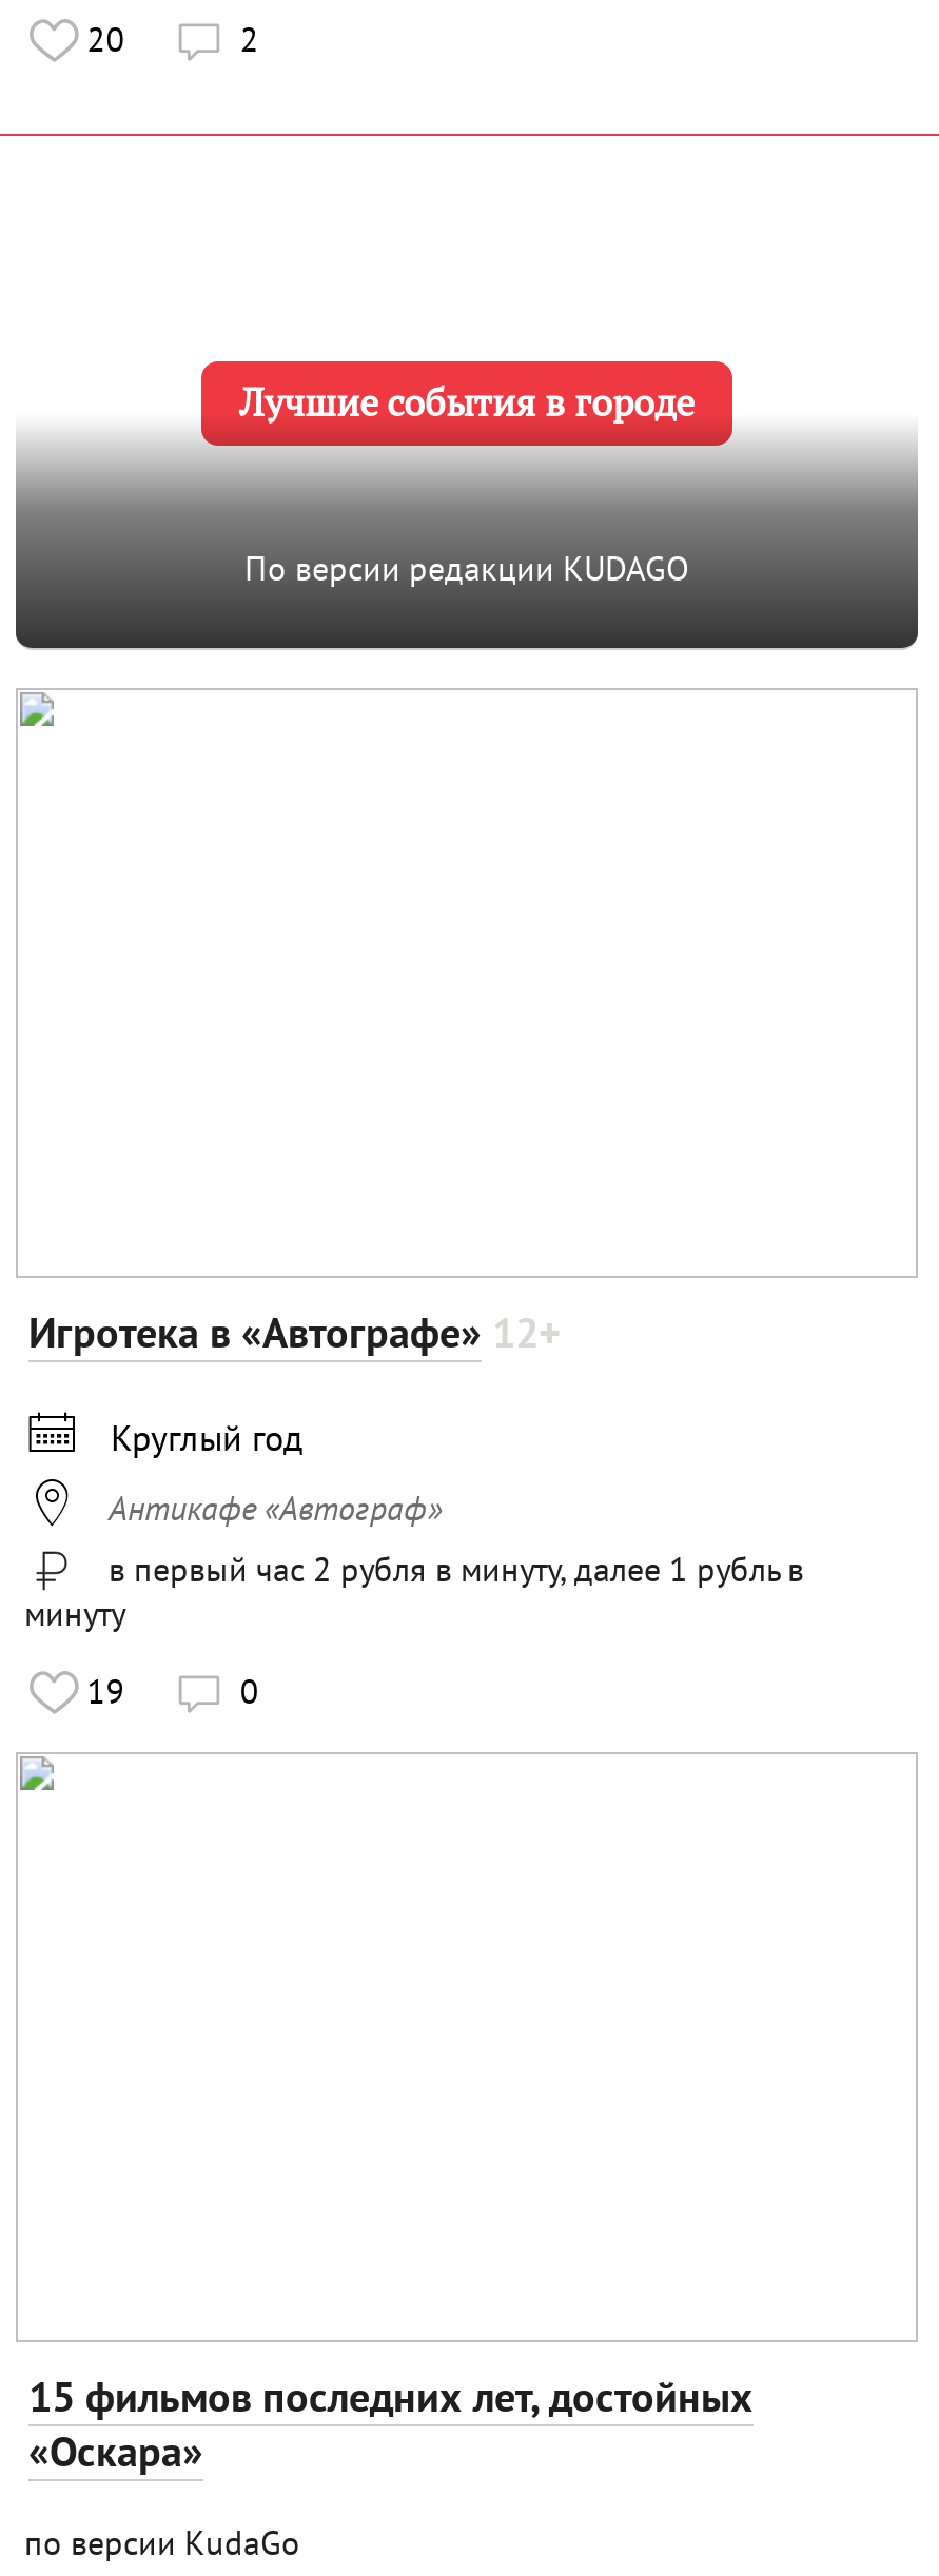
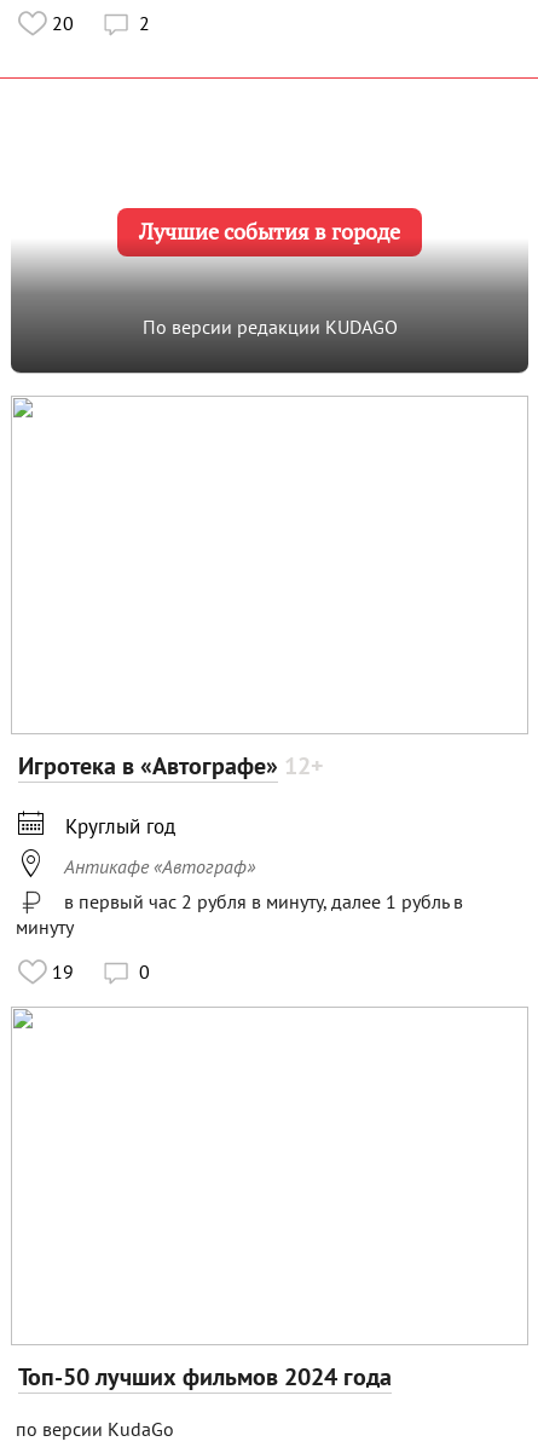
[28,2370,754,2479] 15 фильмов последних лет, достойных | «Оскара» -> [18,1361,392,1393] Топ-50 лучших фильмов 2024 года

